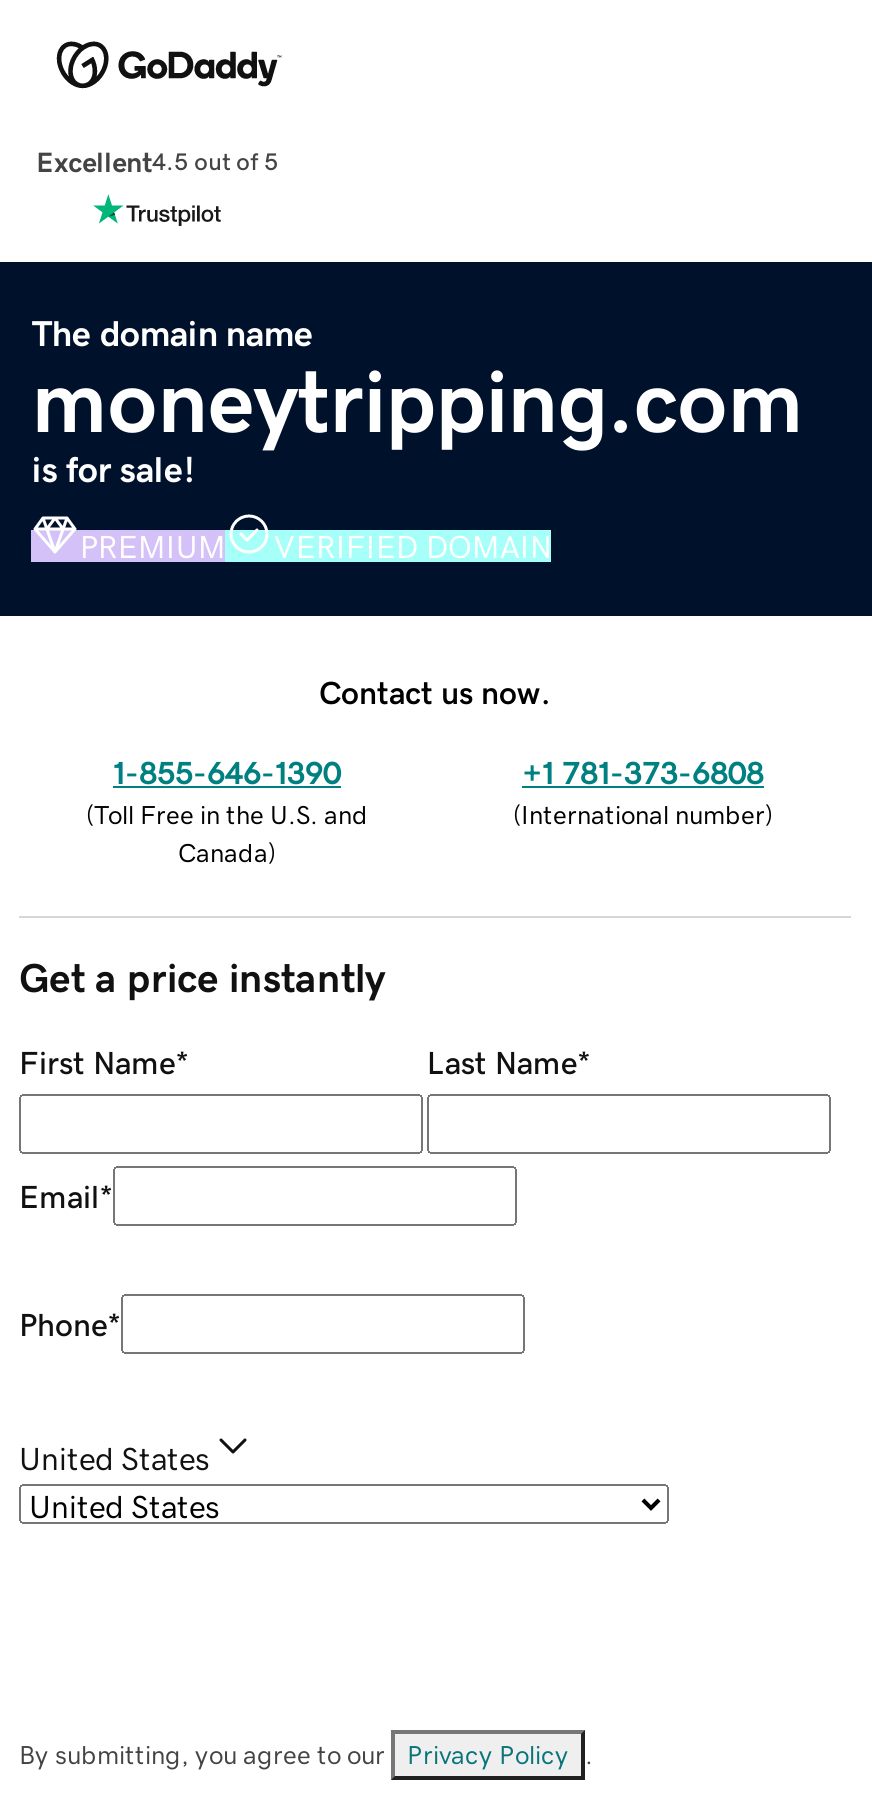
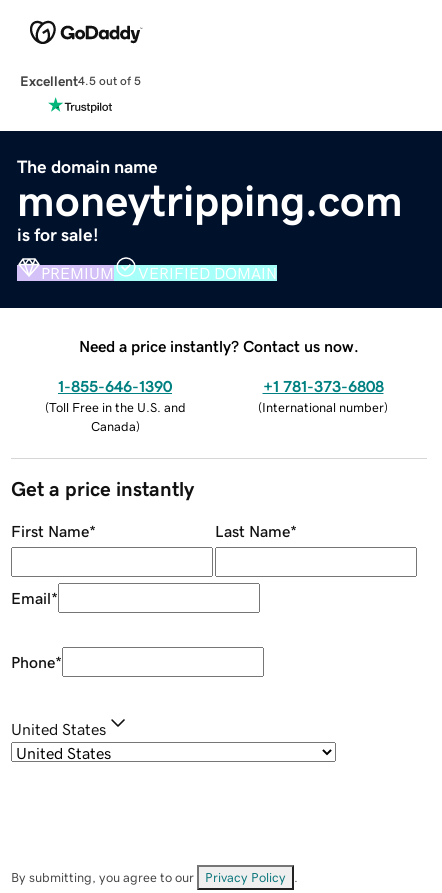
[319,675,551,707] Contact us now. -> [79,338,359,354] Need a price instantly? Contact us now.

